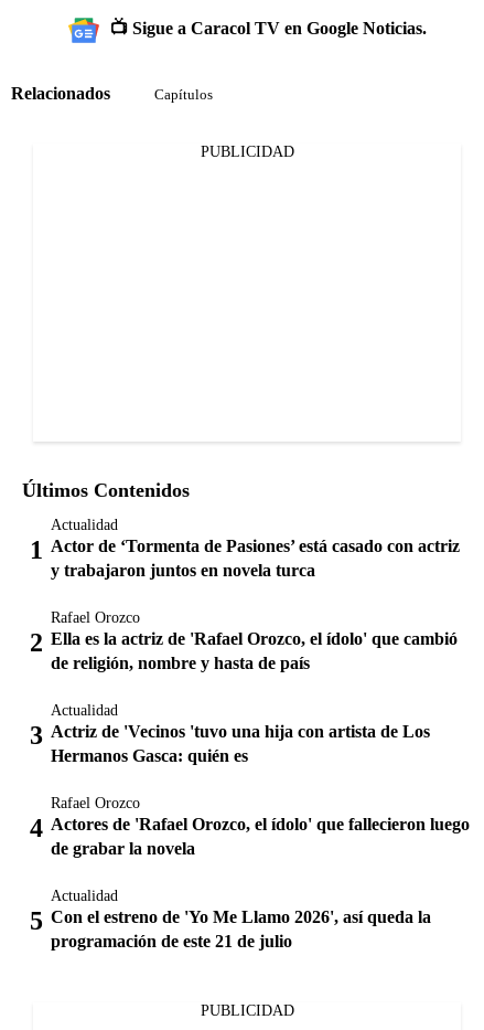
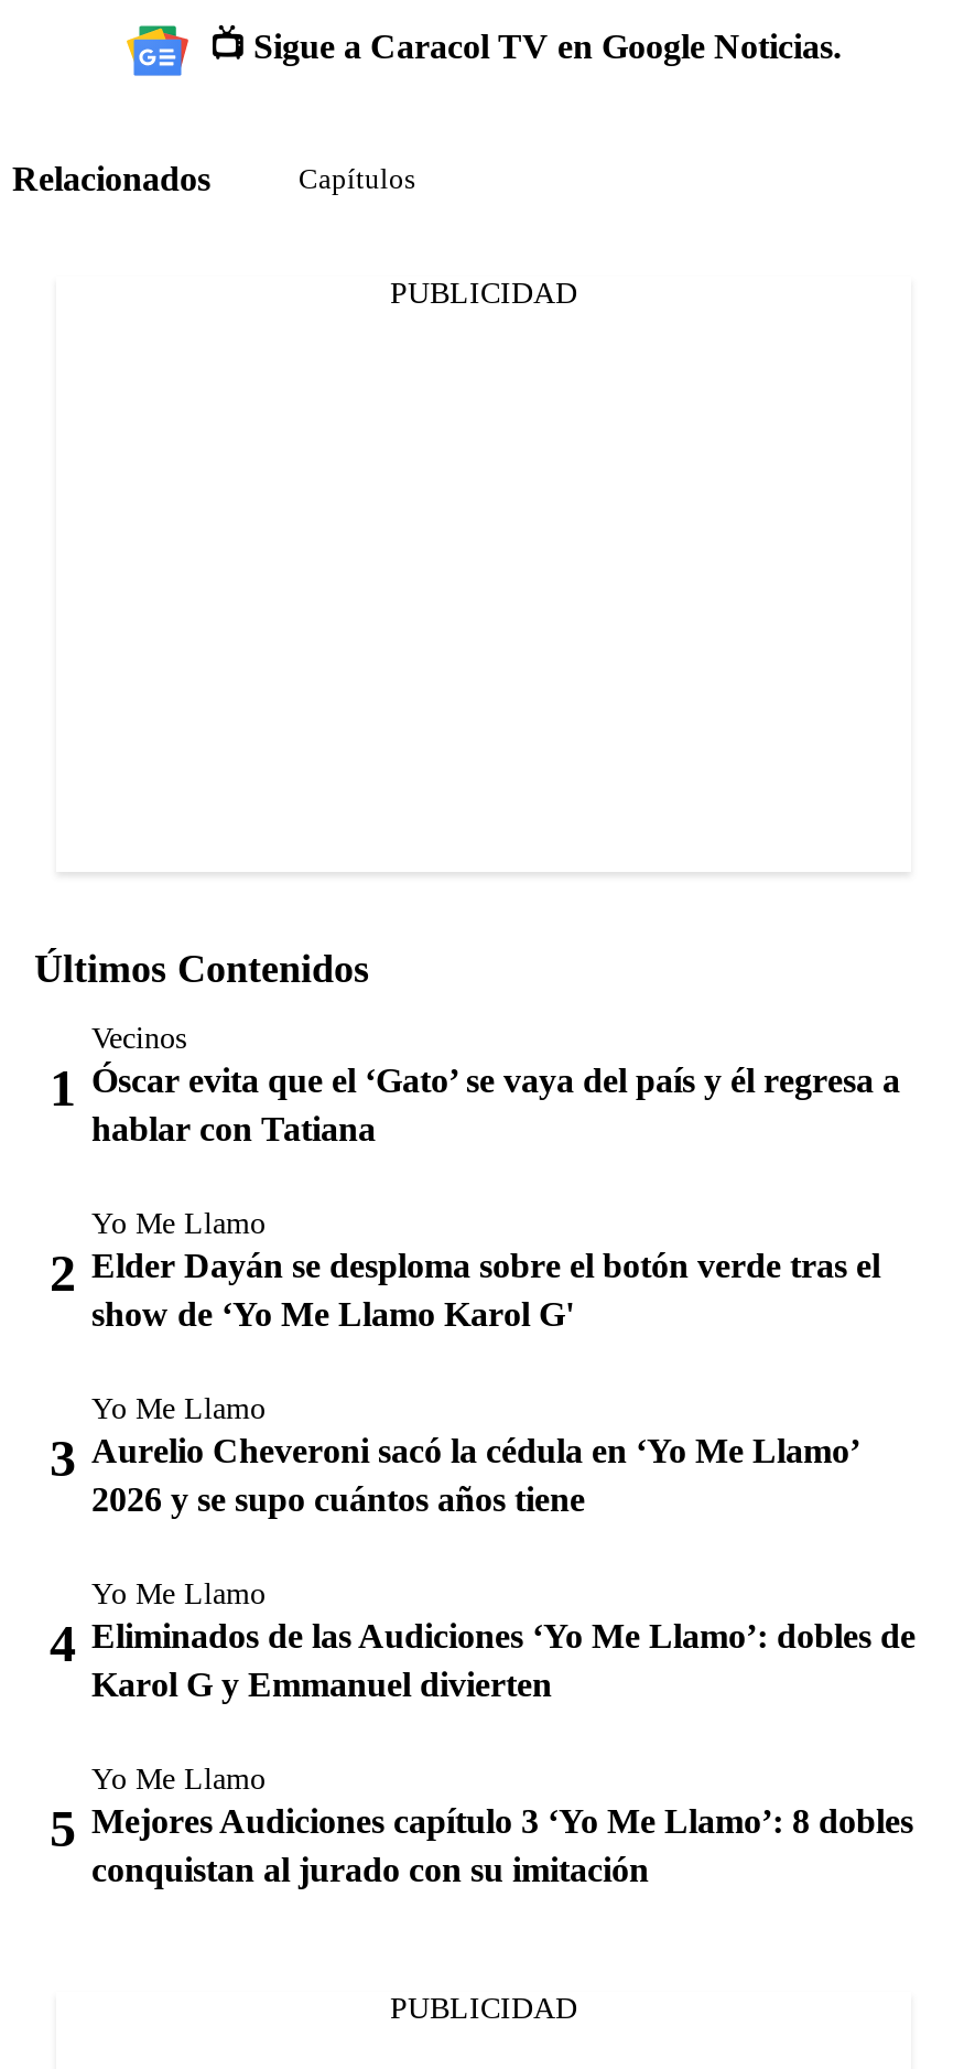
[51,516,460,579] Actualidad | Actor de ‘Tormenta de Pasiones’ está casado con actriz | y trabajaron juntos en novela turca -> [91,1023,900,1149] Vecinos | Óscar evita que el ‘Gato’ se vaya del país y él regresa a | hablar con Tatiana
[51,609,458,672] Rafael Orozco | Ella es la actriz de 'Rafael Orozco, el ídolo' que cambió | de religión, nombre y hasta de país -> [91,1208,880,1334] Yo Me Llamo | Elder Dayán se desploma sobre el botón verde tras el | show de ‘Yo Me Llamo Karol G'
[51,702,430,765] Actualidad | Actriz de 'Vecinos 'tuvo una hija con artista de Los | Hermanos Gasca: quién es -> [91,1394,858,1519] Yo Me Llamo | Aurelio Cheveroni sacó la cédula en ‘Yo Me Llamo’ | 2026 y se supo cuántos años tiene
[51,794,470,857] Rafael Orozco | Actores de 'Rafael Orozco, el ídolo' que fallecieron luego | de grabar la novela -> [91,1579,916,1704] Yo Me Llamo | Eliminados de las Audiciones ‘Yo Me Llamo’: dobles de | Karol G y Emmanuel divierten
[51,887,431,950] Actualidad | Con el estreno de 'Yo Me Llamo 2026', así queda la | programación de este 21 de julio -> [91,1764,913,1890] Yo Me Llamo | Mejores Audiciones capítulo 3 ‘Yo Me Llamo’: 8 dobles | conquistan al jurado con su imitación

